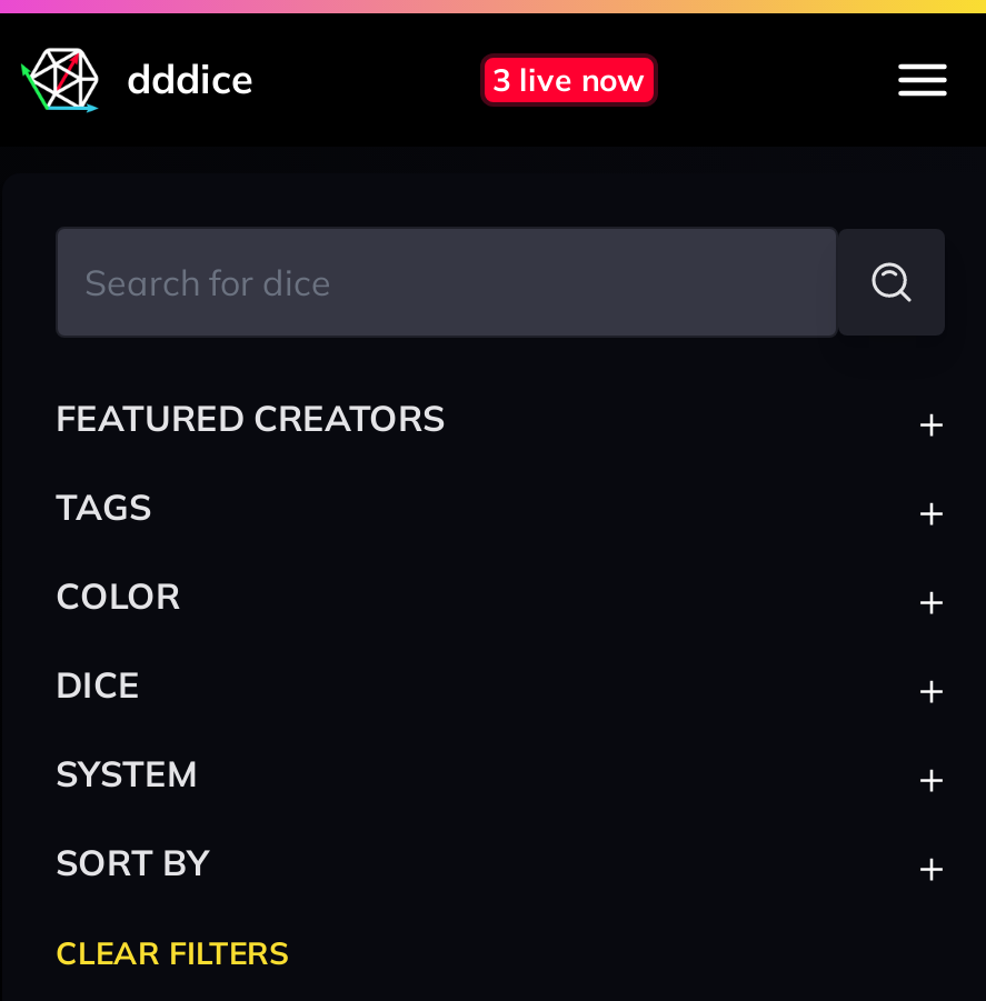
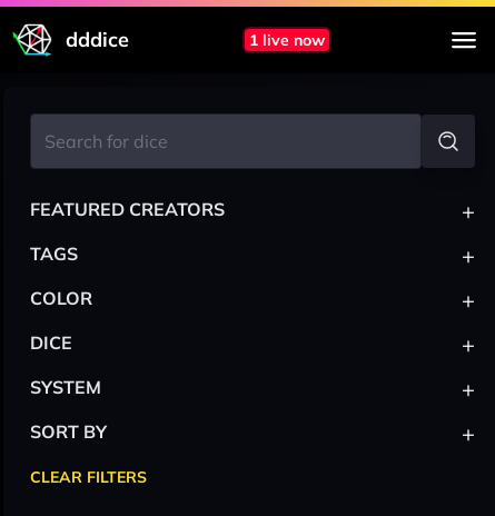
[492,60,644,100] 3 live now -> [249,30,324,50] 1 live now

